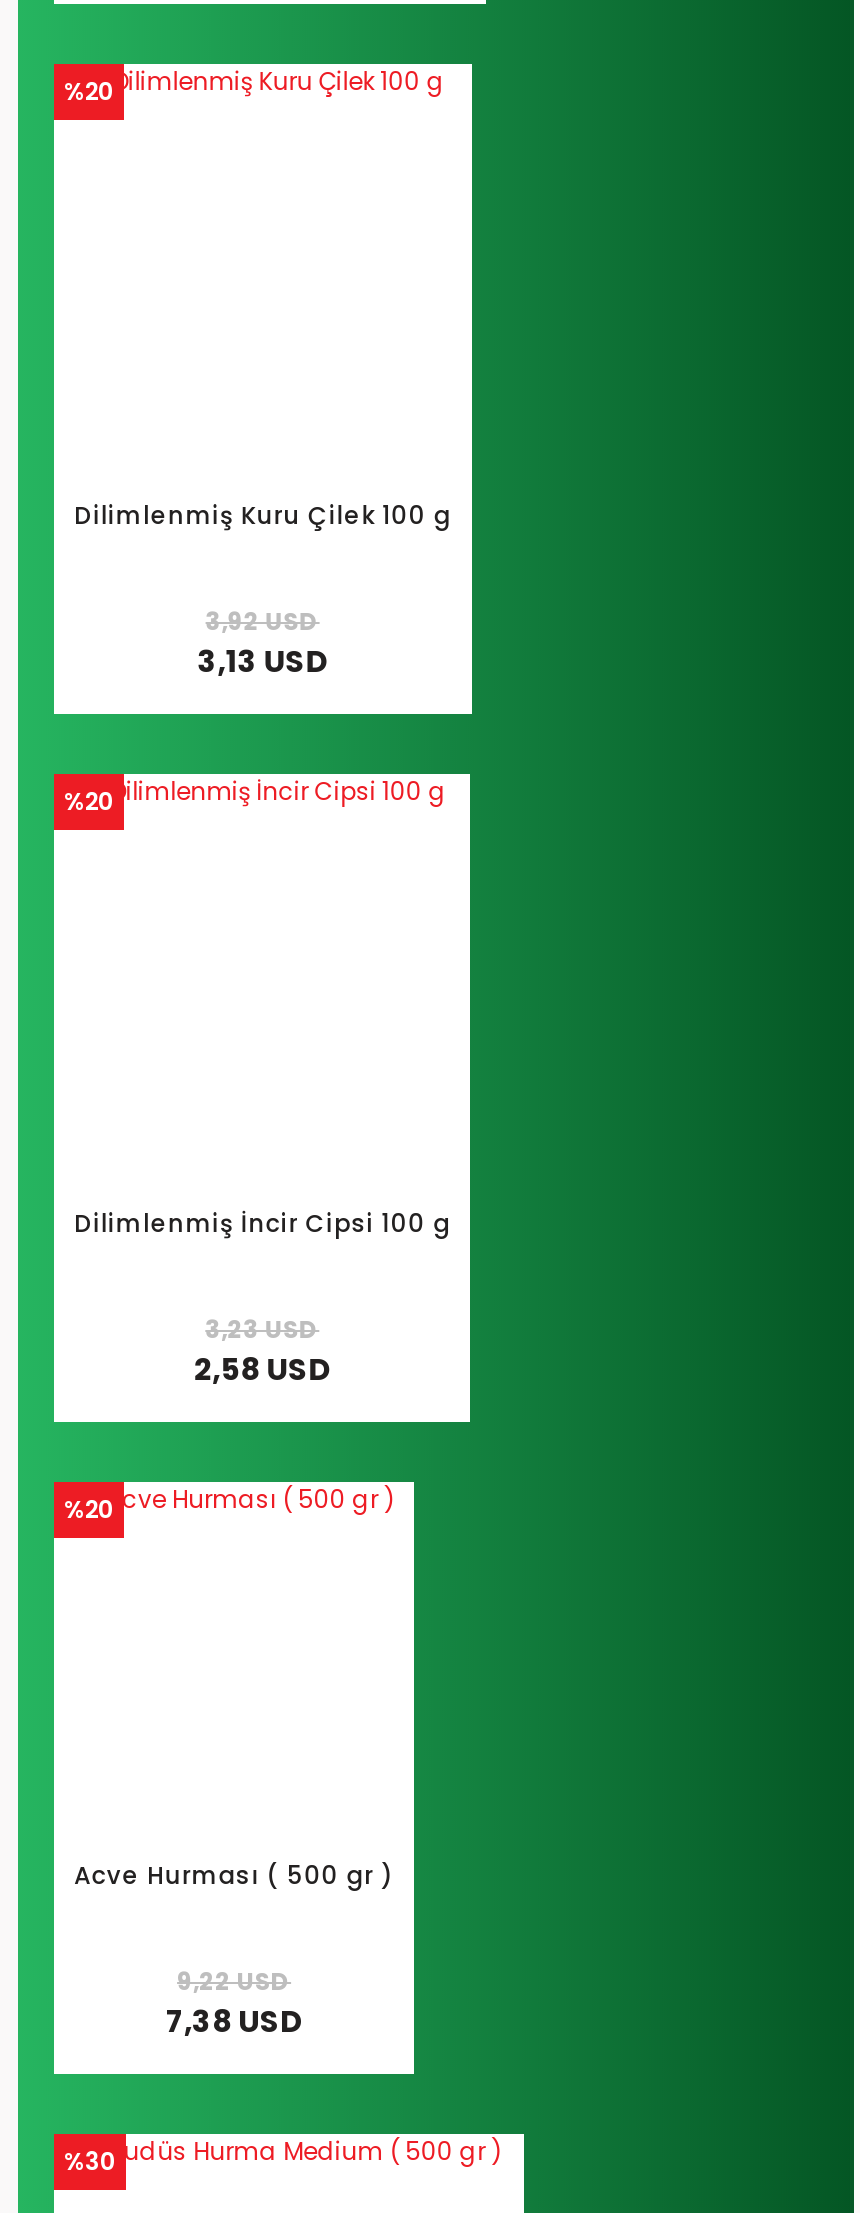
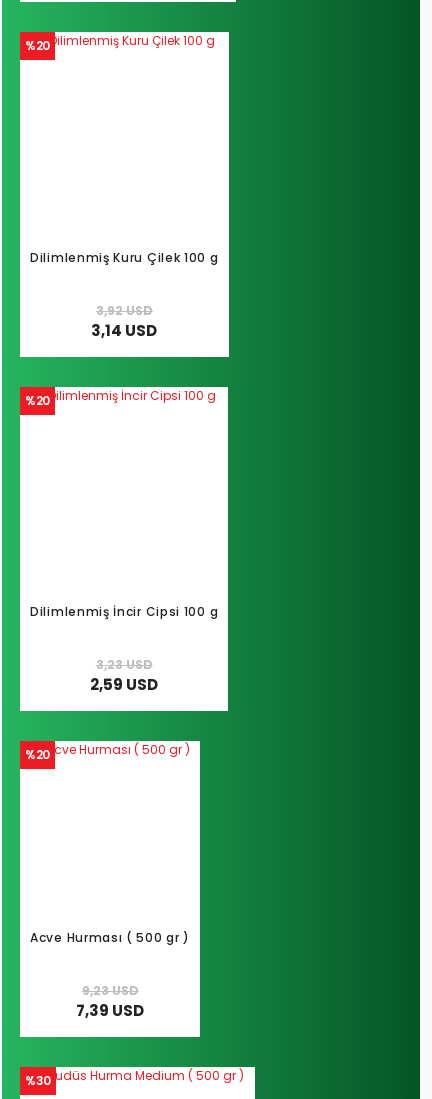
[198,639,328,681] 3,13 USD -> [91,319,157,340] 3,14 USD
[194,1348,330,1390] 2,58 USD -> [90,674,158,695] 2,59 USD
[177,1964,291,1998] 9,22 USD -> [81,982,138,999] 9,23 USD
[166,2000,302,2042] 7,38 USD -> [76,1000,144,1021] 7,39 USD

